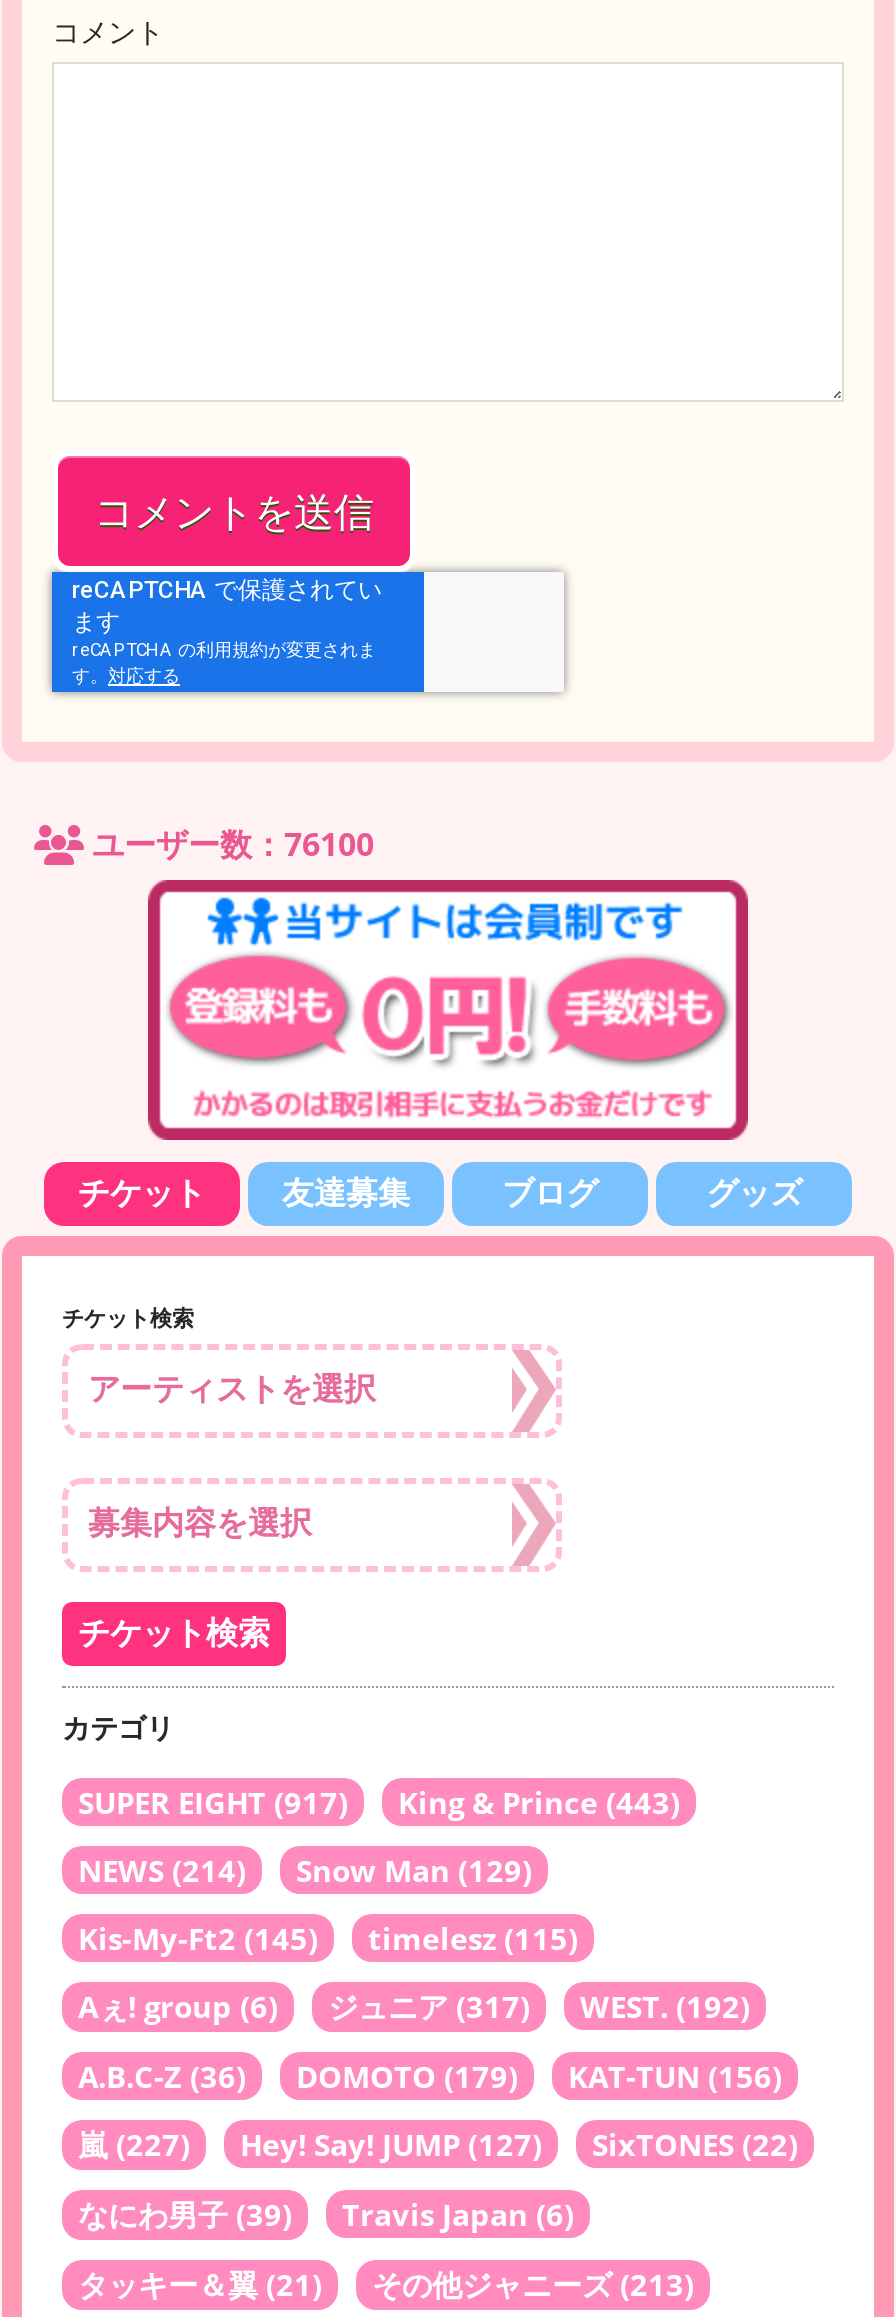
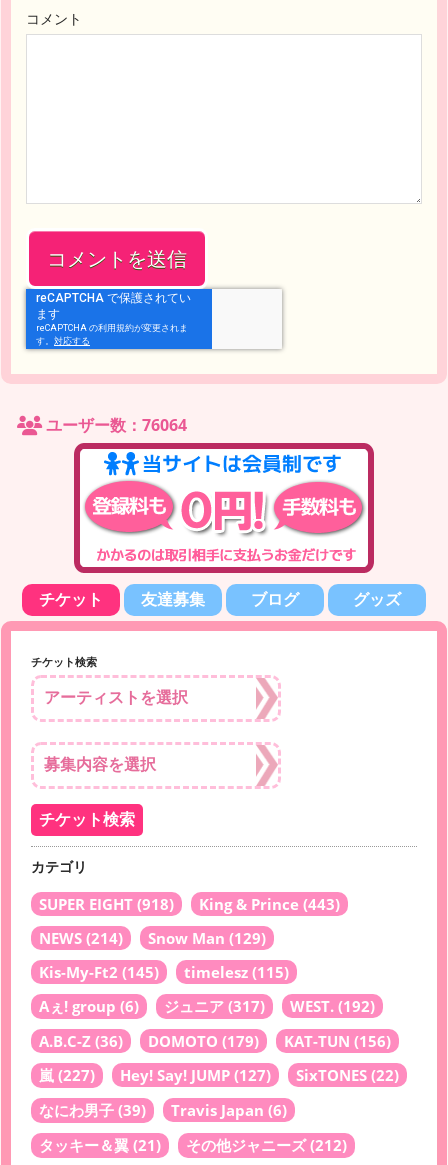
[84,823,374,867] ユーザー数：76100 -> [42,414,187,436] ユーザー数：76064
[78,1783,680,1823] SUPER EIGHT (917) King & Prince (443) -> [39,894,340,914] SUPER EIGHT (918) King & Prince (443)
[372,2265,694,2305] その他ジャニーズ(213) -> [186,1135,347,1155] その他ジャニーズ(212)

